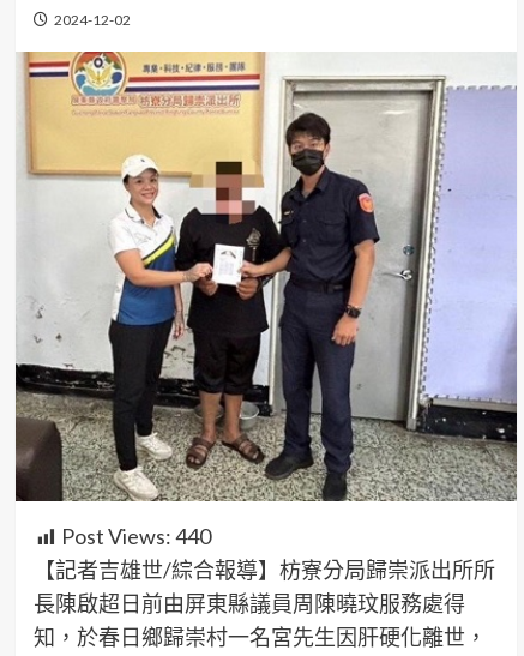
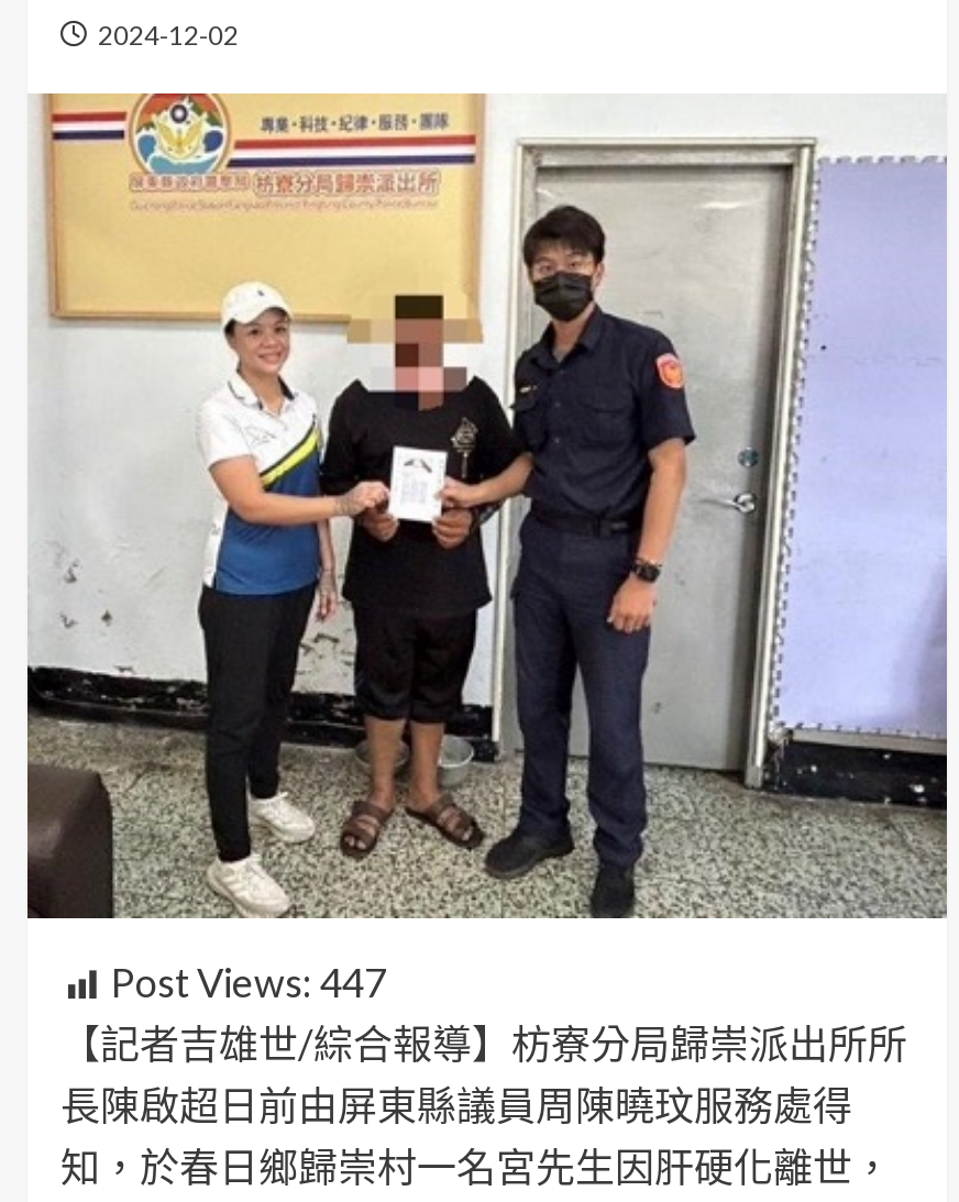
[61,523,211,550] Post Views: 440 -> [111,959,386,1007] Post Views: 447

